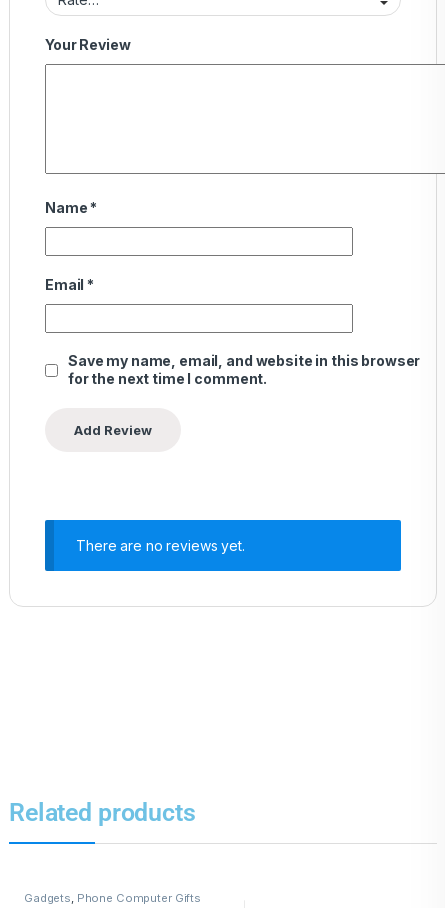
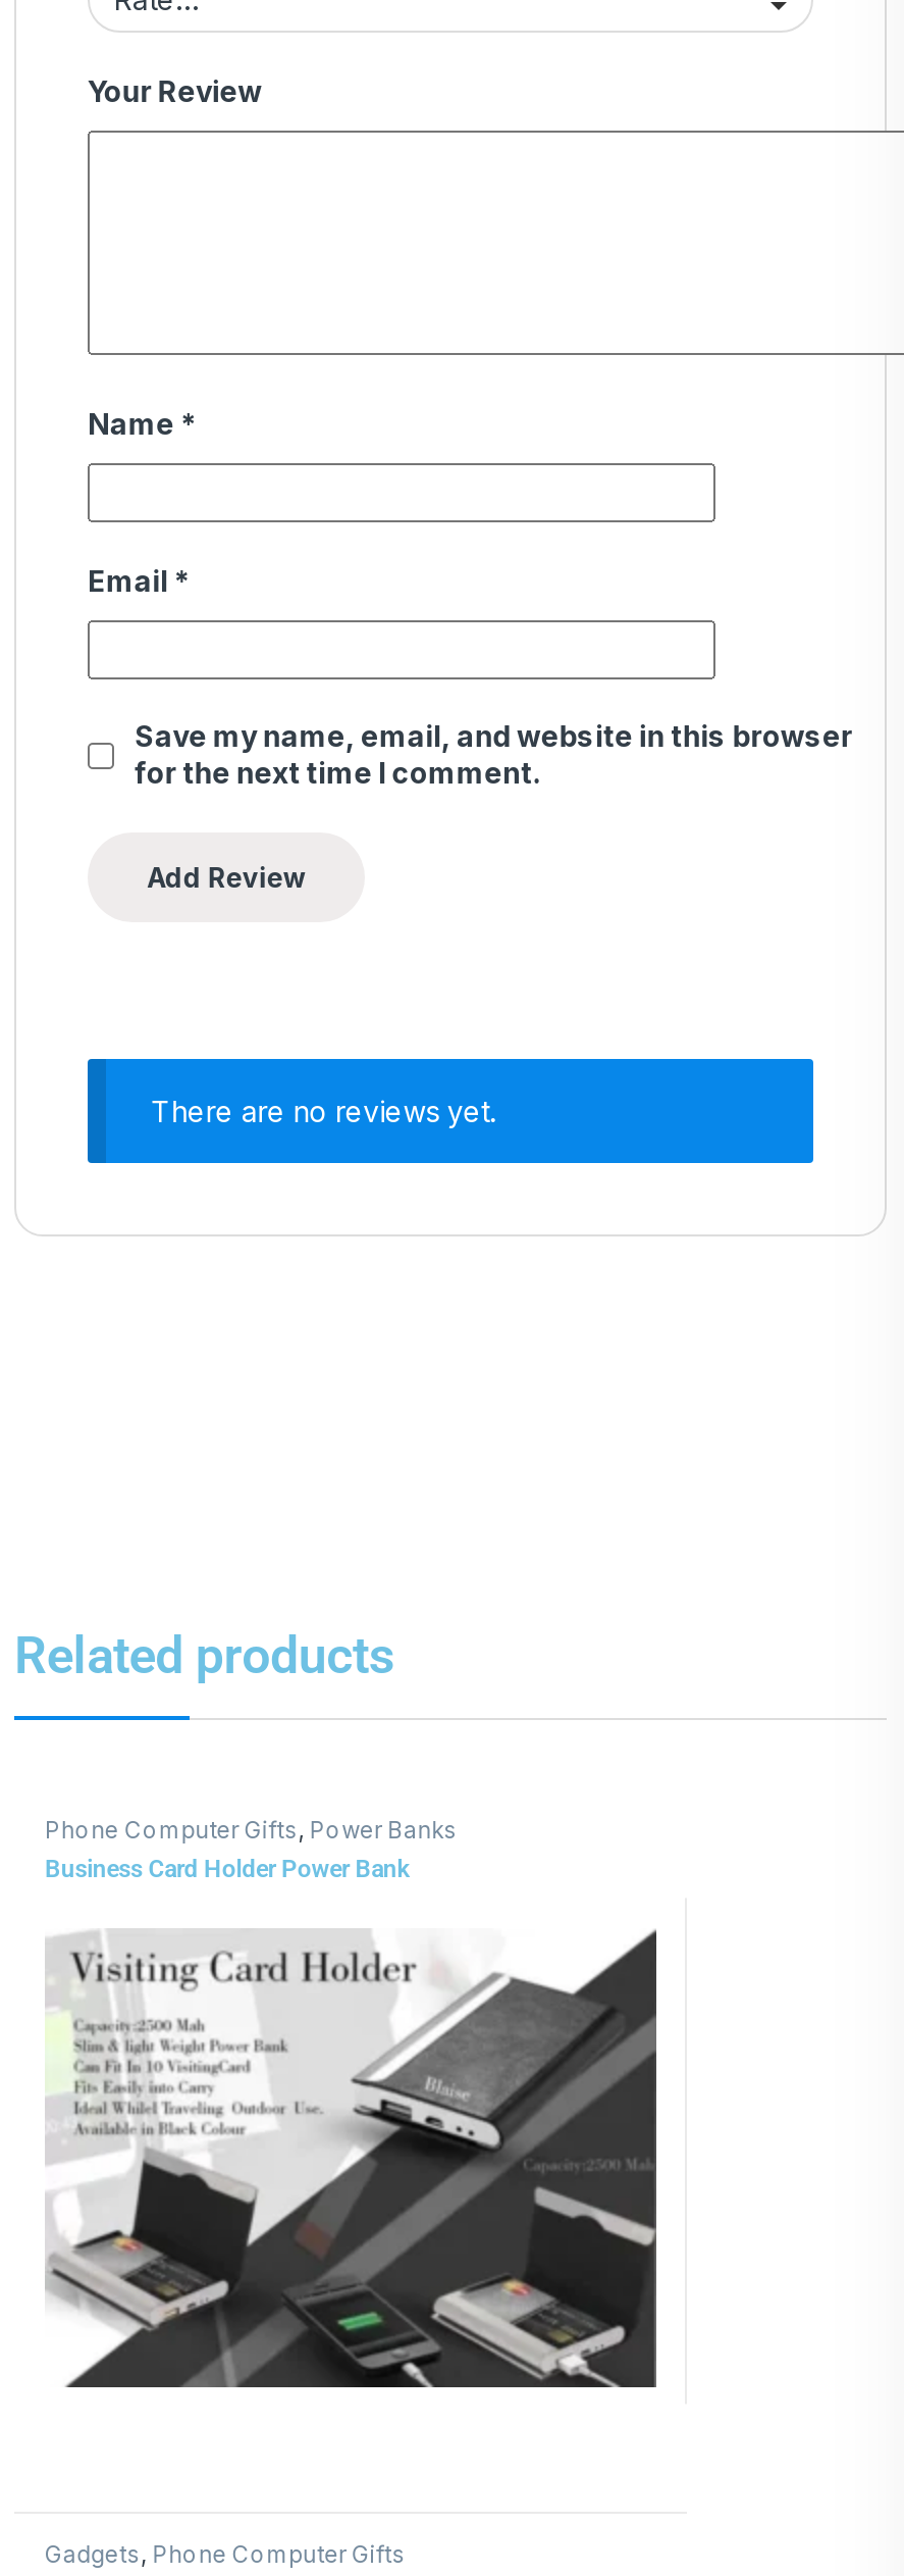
none -> [45,1817,457,1884] Phone Computer Gifts, Power Banks | Business Card Holder Power Bank
none -> [45,1928,658,2389] [image]

